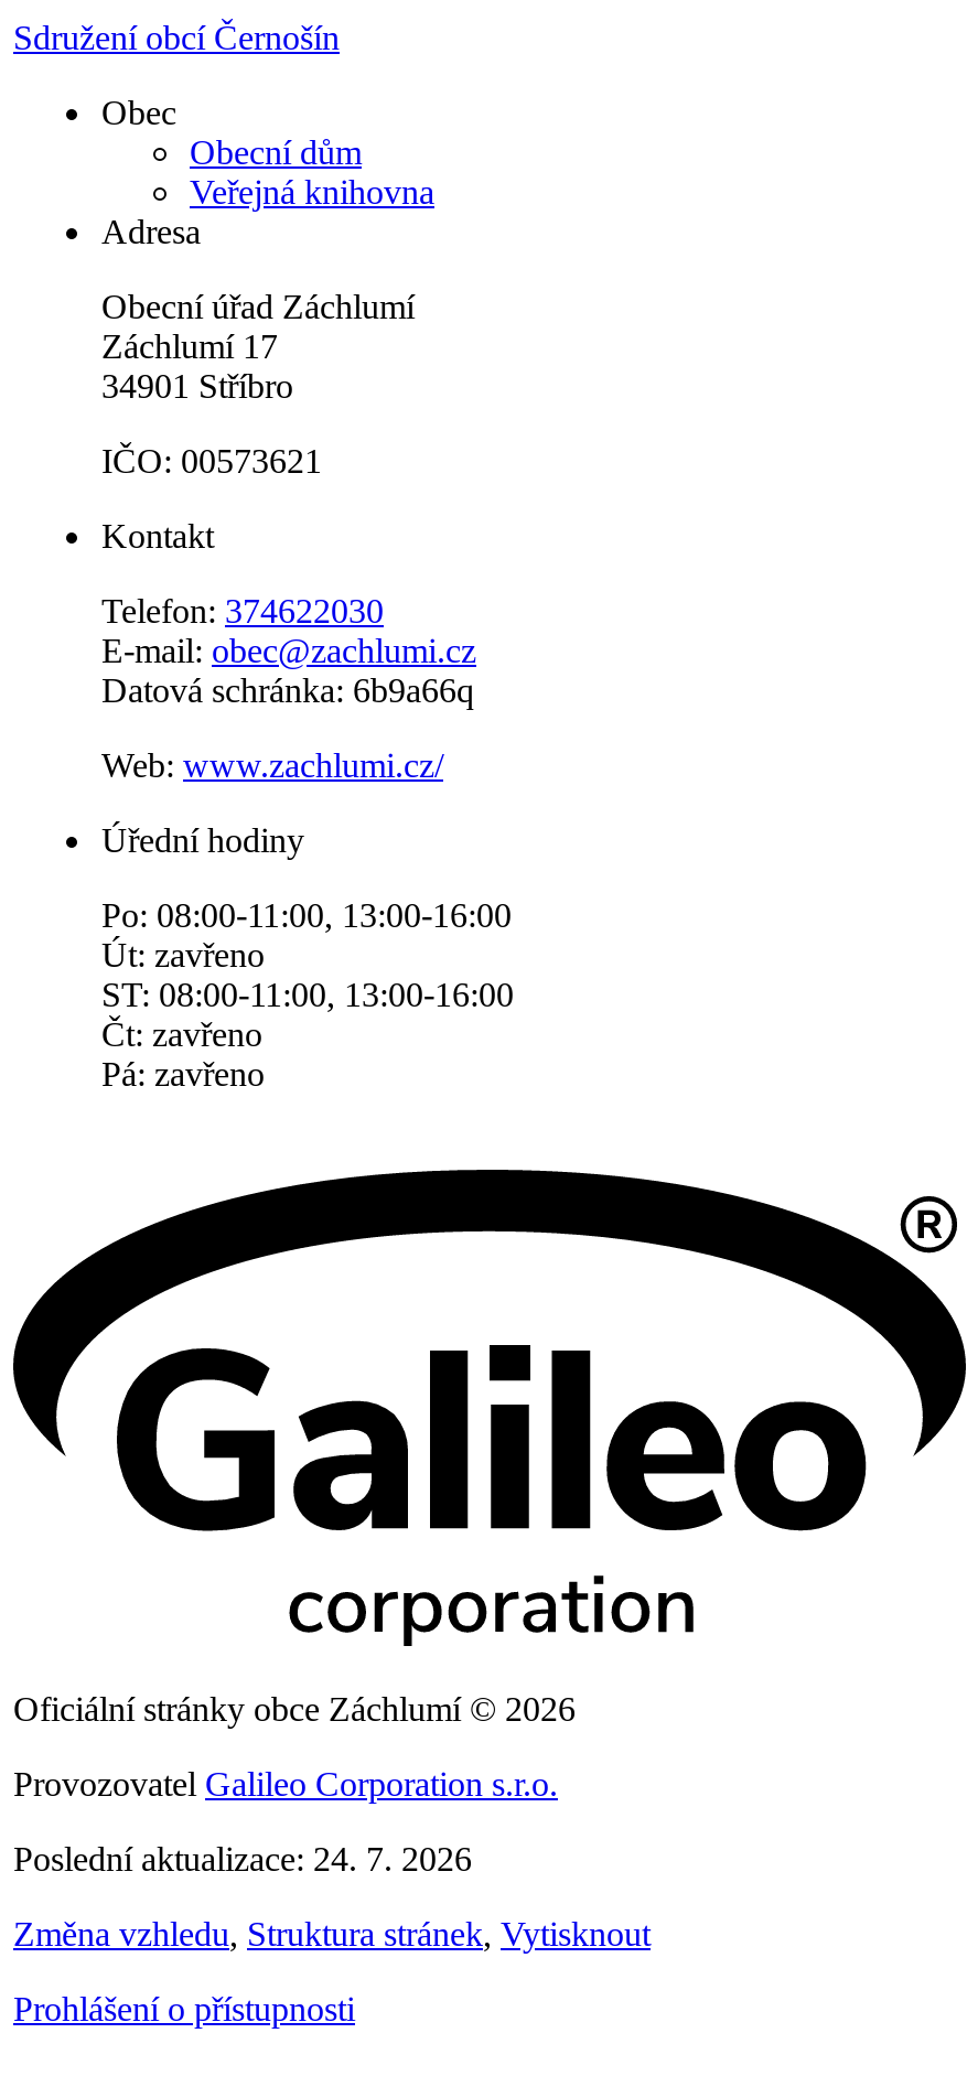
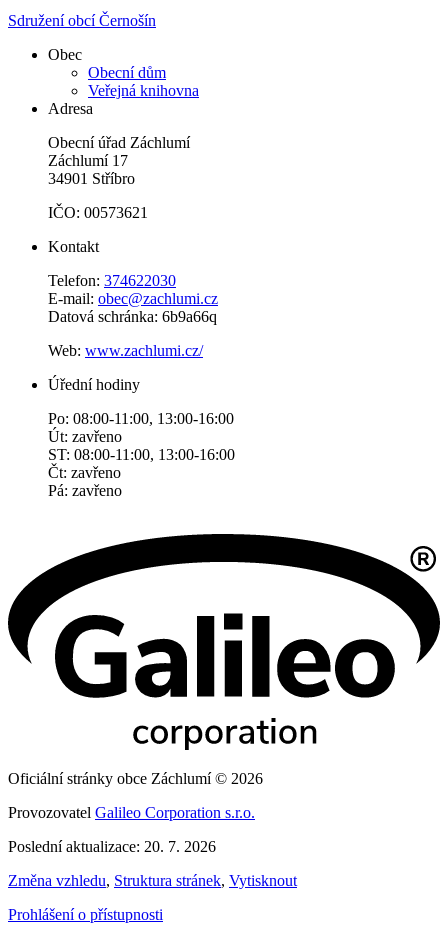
[13,1840,472,1878] Poslední aktualizace: 24. 7. 2026 -> [8,838,216,855] Poslední aktualizace: 20. 7. 2026

